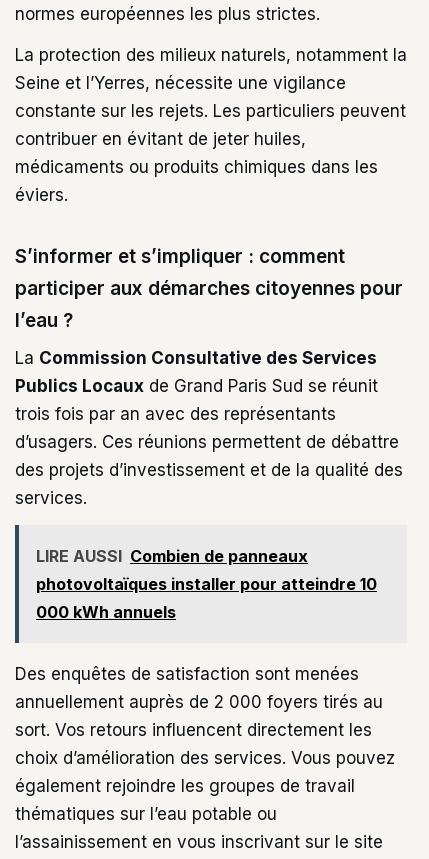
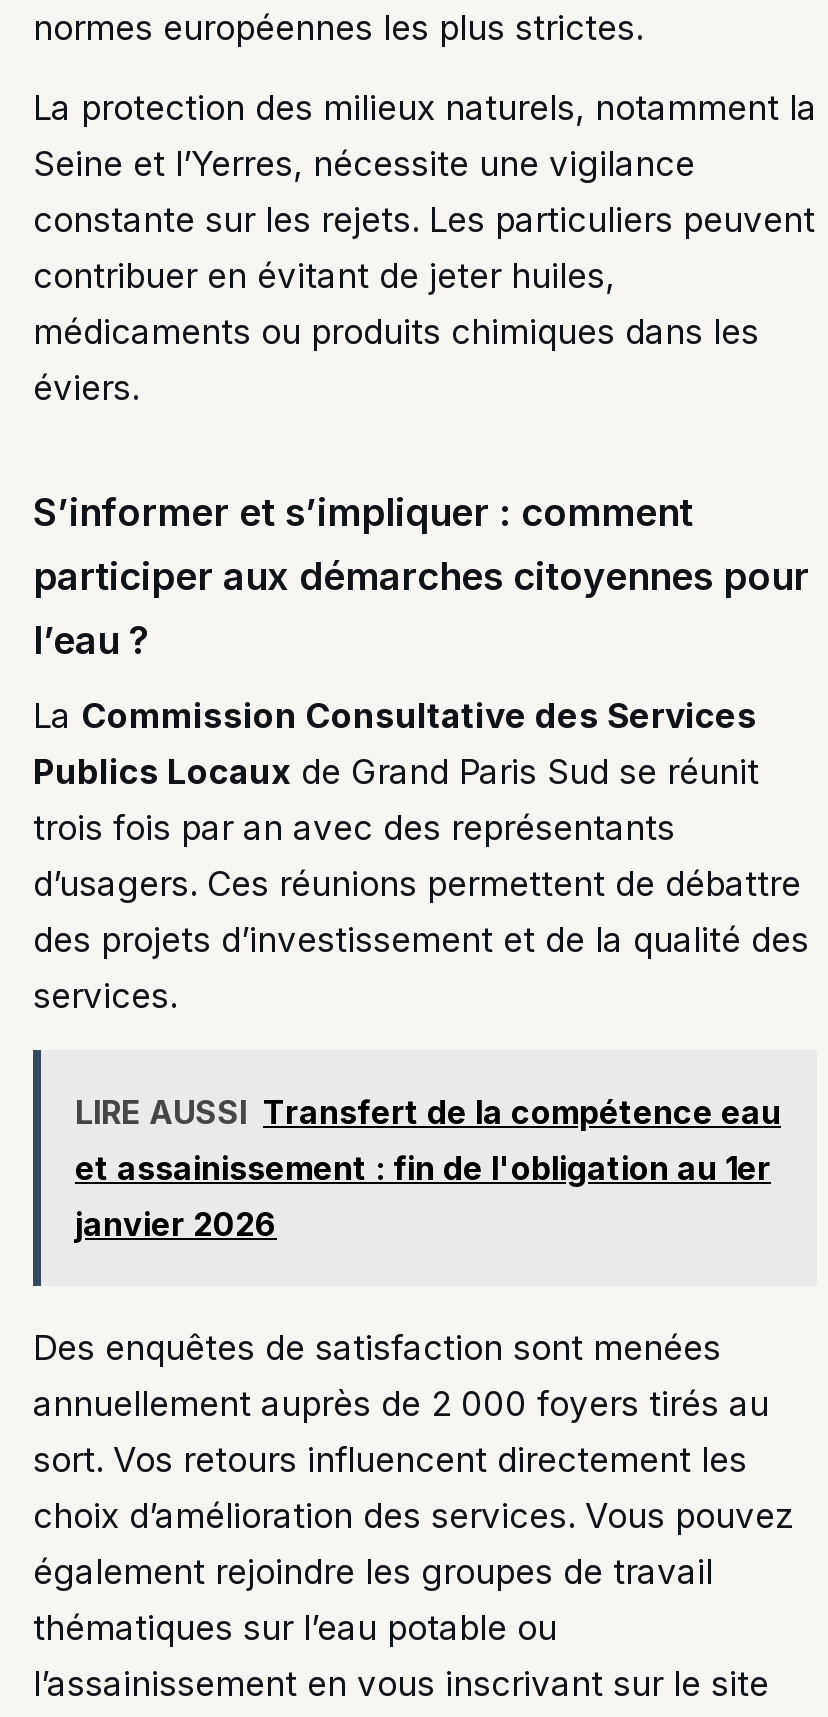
[36,546,377,622] LIRE AUSSI Combien de panneaux | photovoltaïques installer pour atteindre 10 | 000 kWh annuels -> [75,1092,781,1244] LIRE AUSSI Transfert de la compétence eau | et assainissement : fin de l'obligation au 1er | janvier 2026

